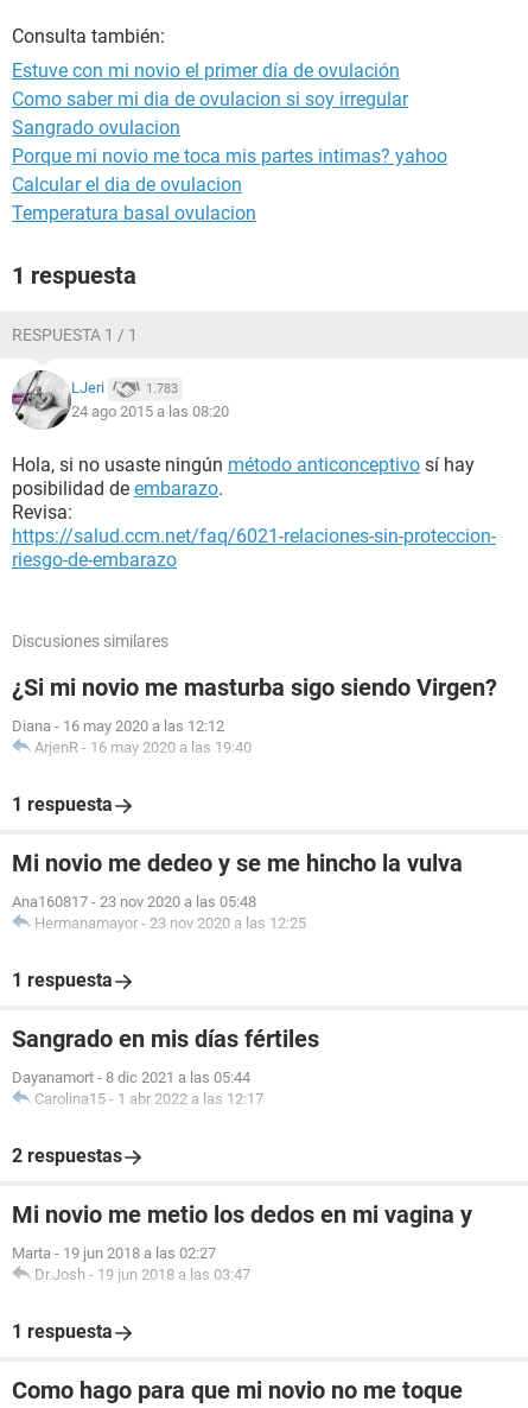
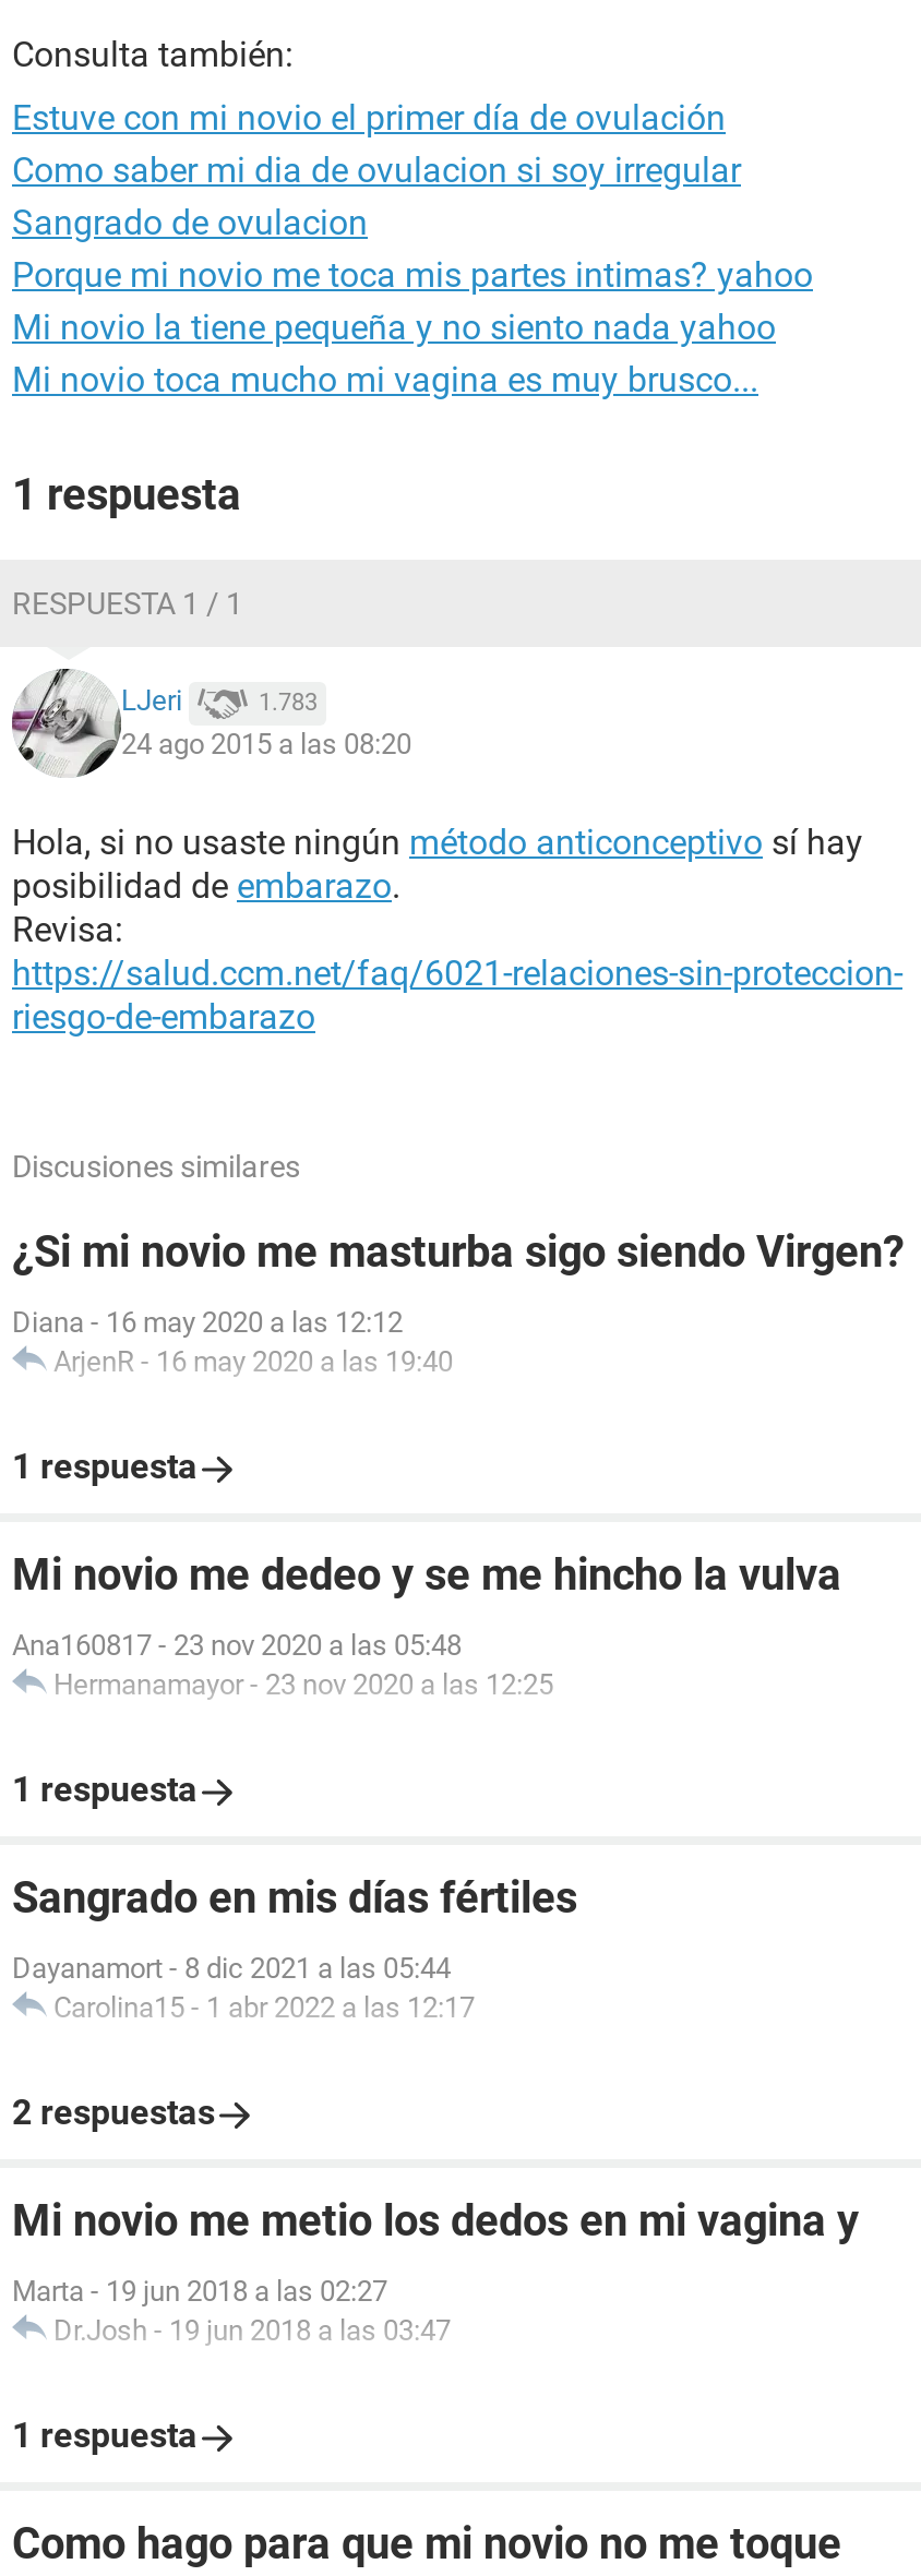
[12,116,180,139] Sangrado ovulacion -> [12,202,368,243] Sangrado de ovulacion
[12,173,256,224] Calcular el dia de ovulacion | Temperatura basal ovulacion -> [12,307,776,400] Mi novio la tiene pequeña y no siento nada yahoo | Mi novio toca mucho mi vagina es muy brusco...

